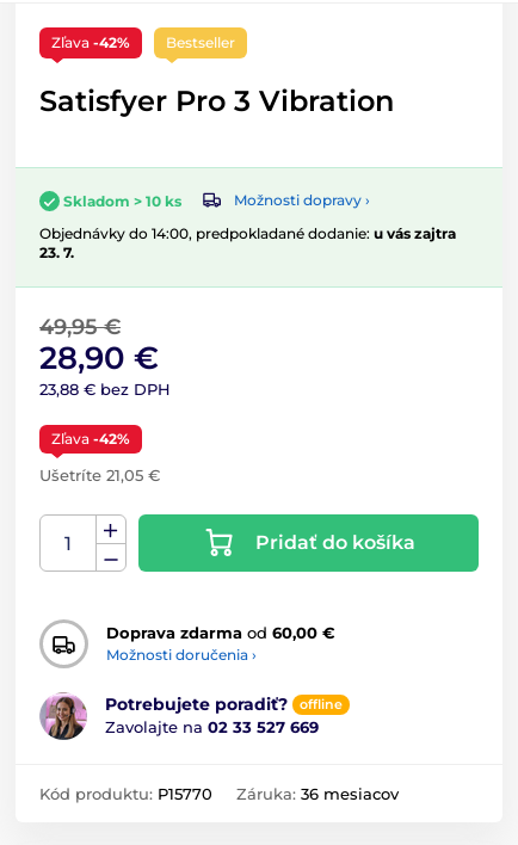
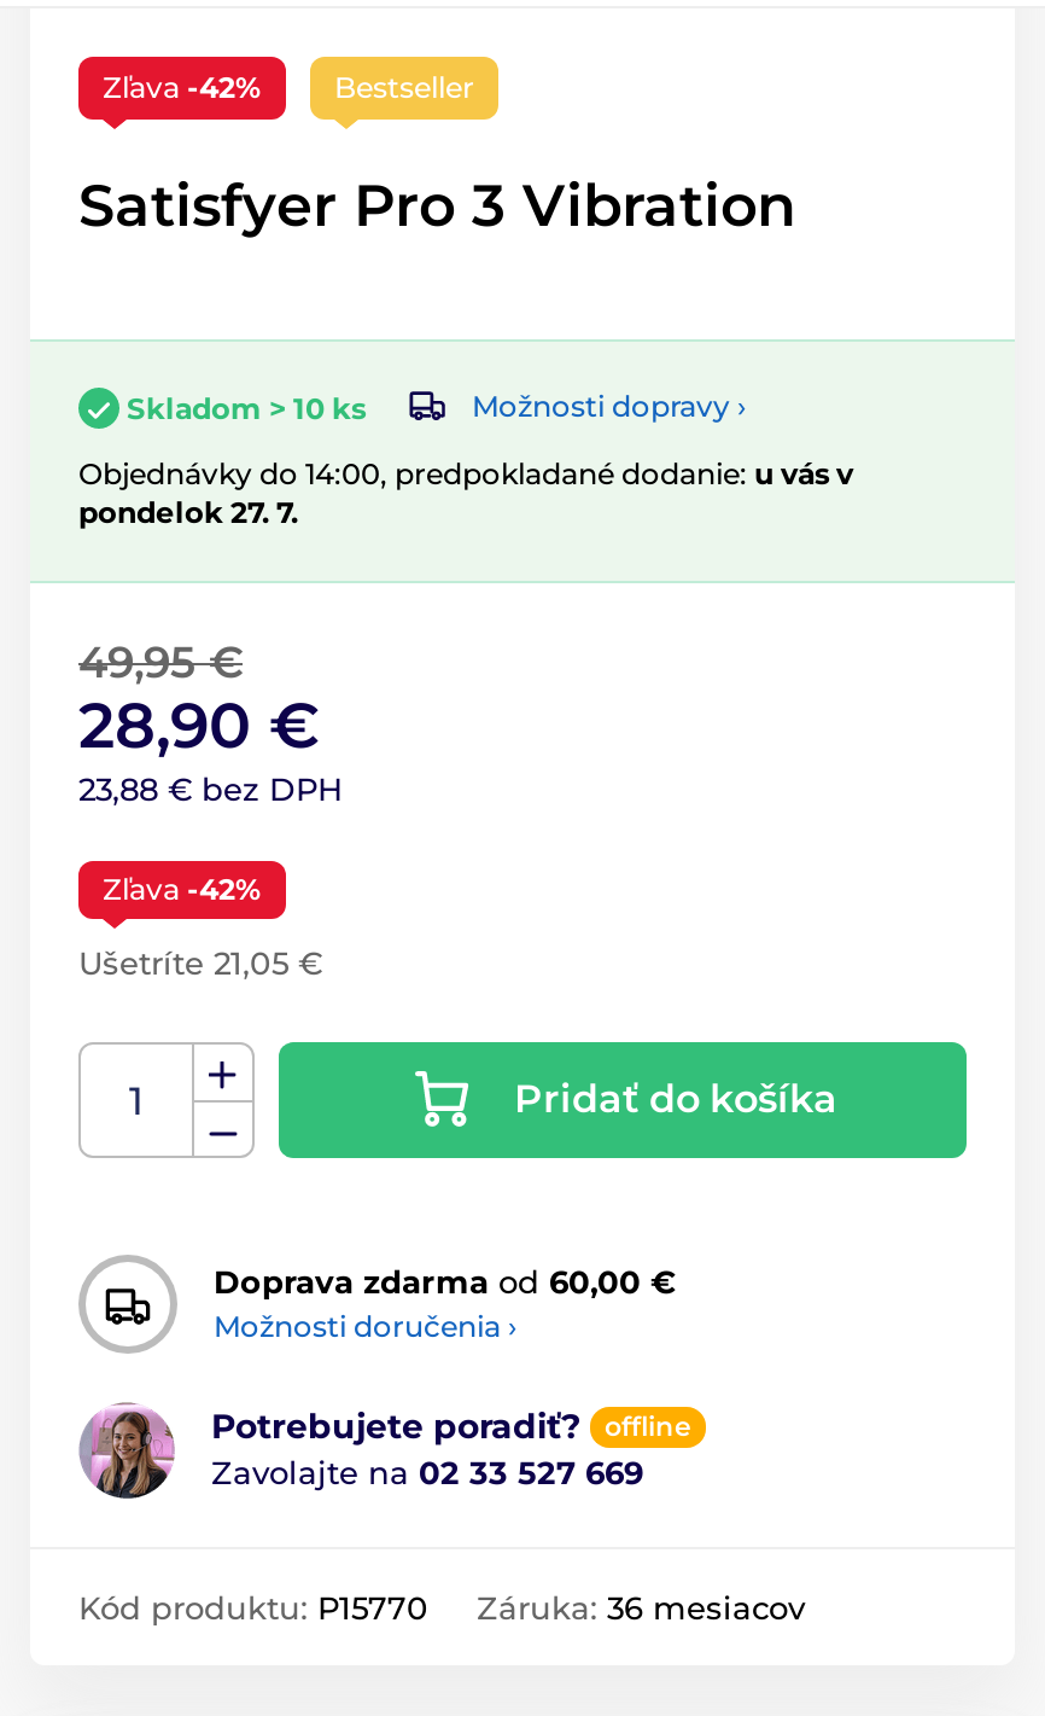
[39,224,456,261] Objednávky do 14:00, predpokladané dodanie: u vás zajtra | 23. 7. -> [78,455,853,530] Objednávky do 14:00, predpokladané dodanie: u vás v | pondelok 27. 7.

